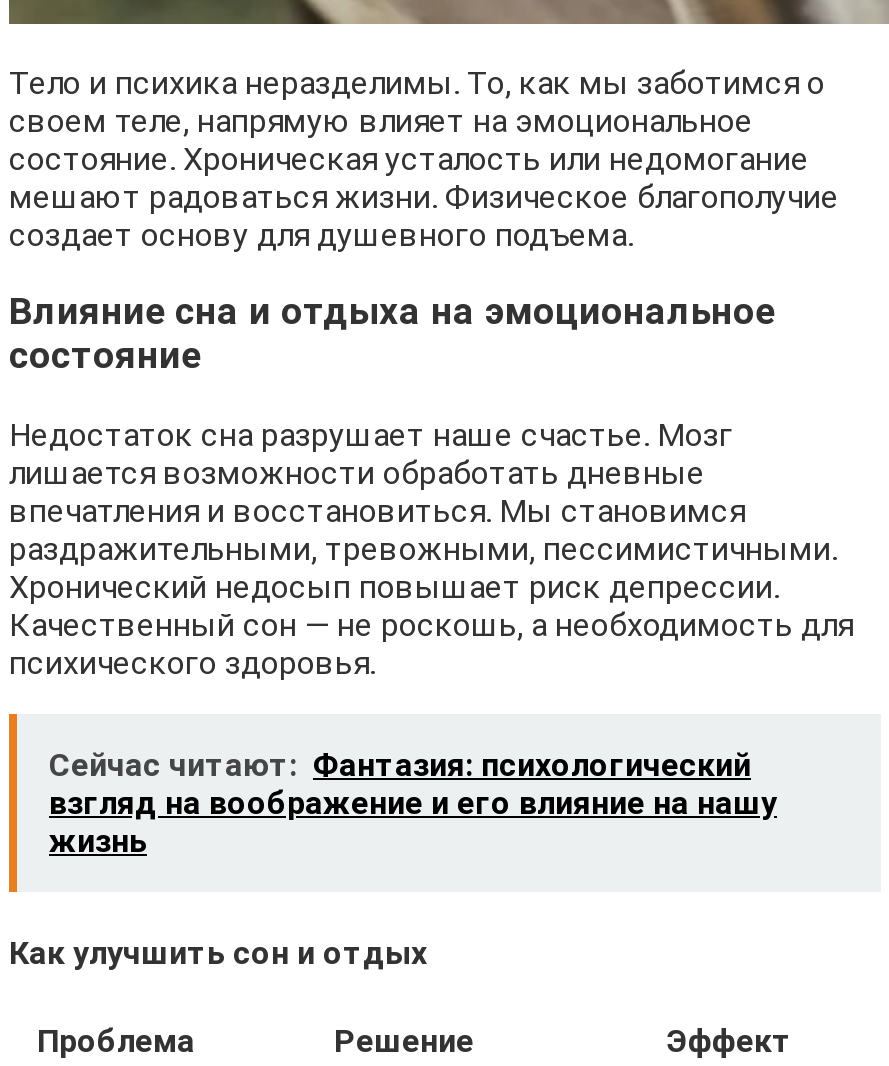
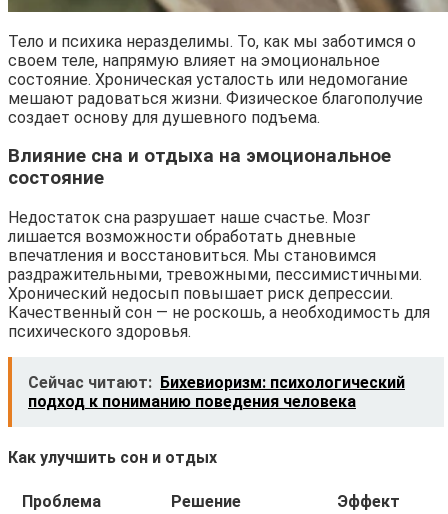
[49,746,777,860] Сейчас читают: Фантазия: психологический | взгляд на воображение и его влияние на нашу | жизнь -> [28,373,405,411] Сейчас читают: Бихевиоризм: психологический | подход к пониманию поведения человека

